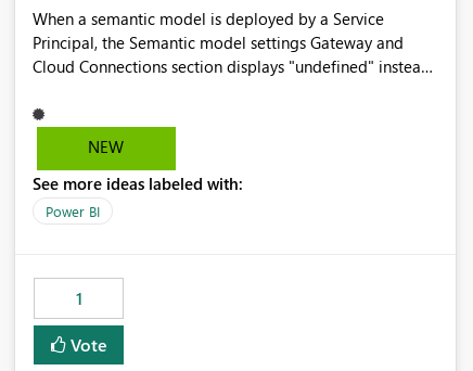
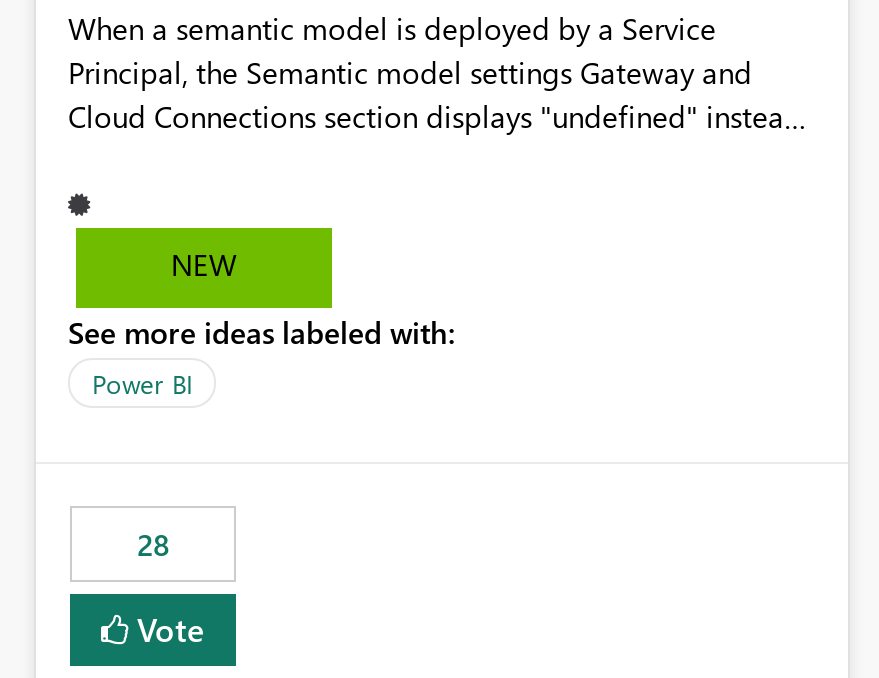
[75,288,82,310] 1 -> [137,525,169,565] 28

